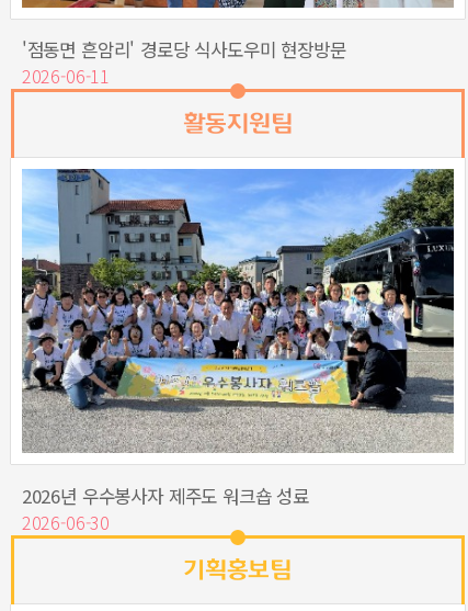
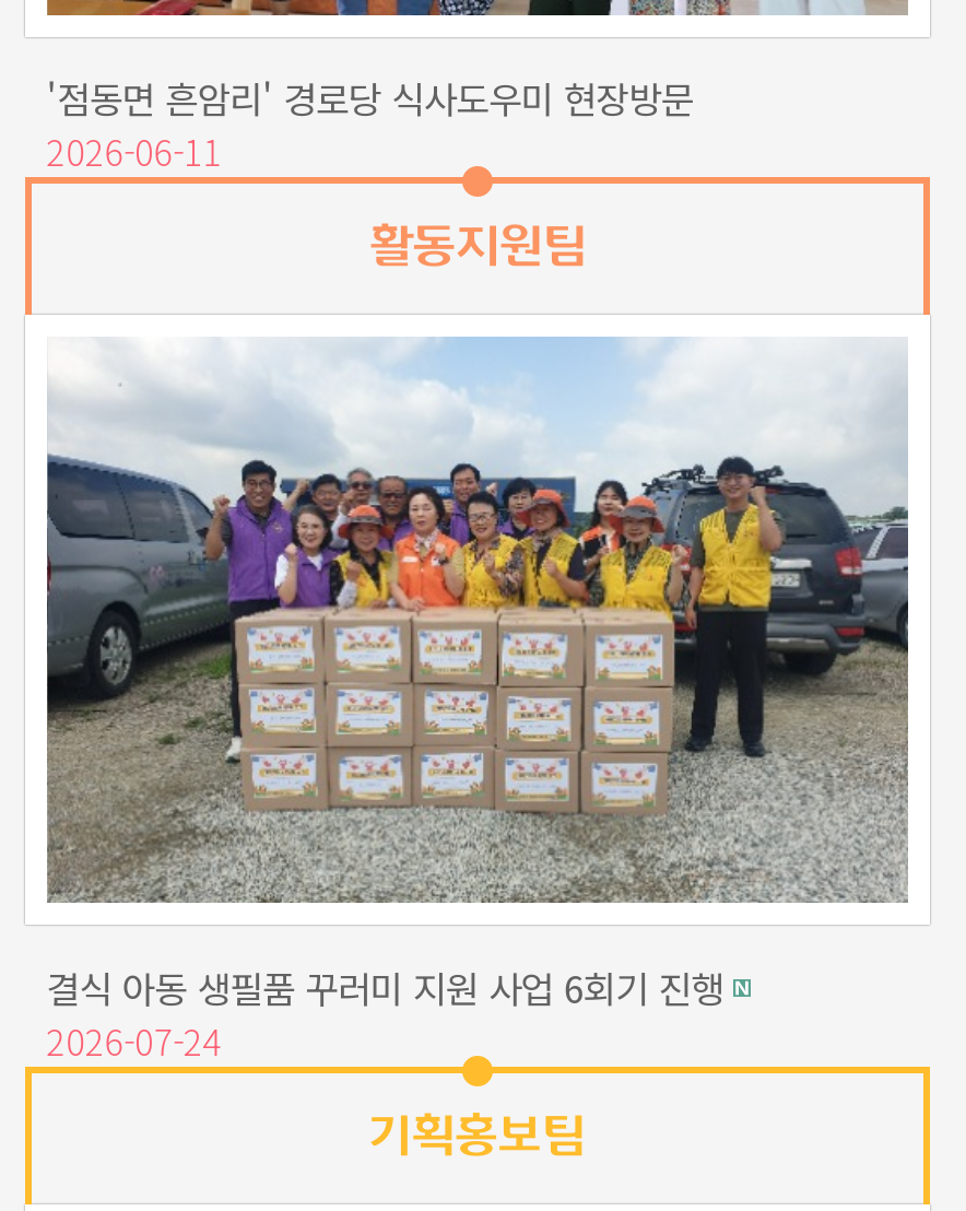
[22,168,455,536] [image] | 2026년 우수봉사자 제주도 워크숍 성료 | 2026-06-30 -> [45,337,910,1067] [image] | 결식 아동 생필품 꾸러미 지원 사업 6회기 진행 | 2026-07-24

